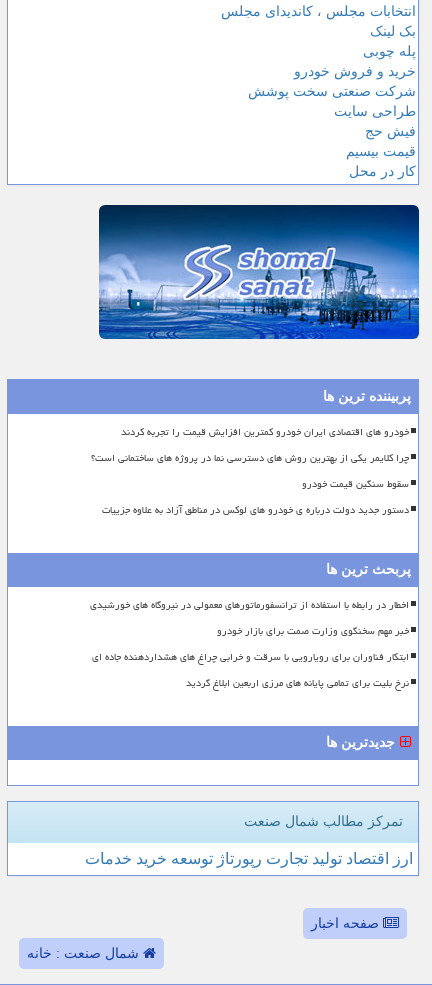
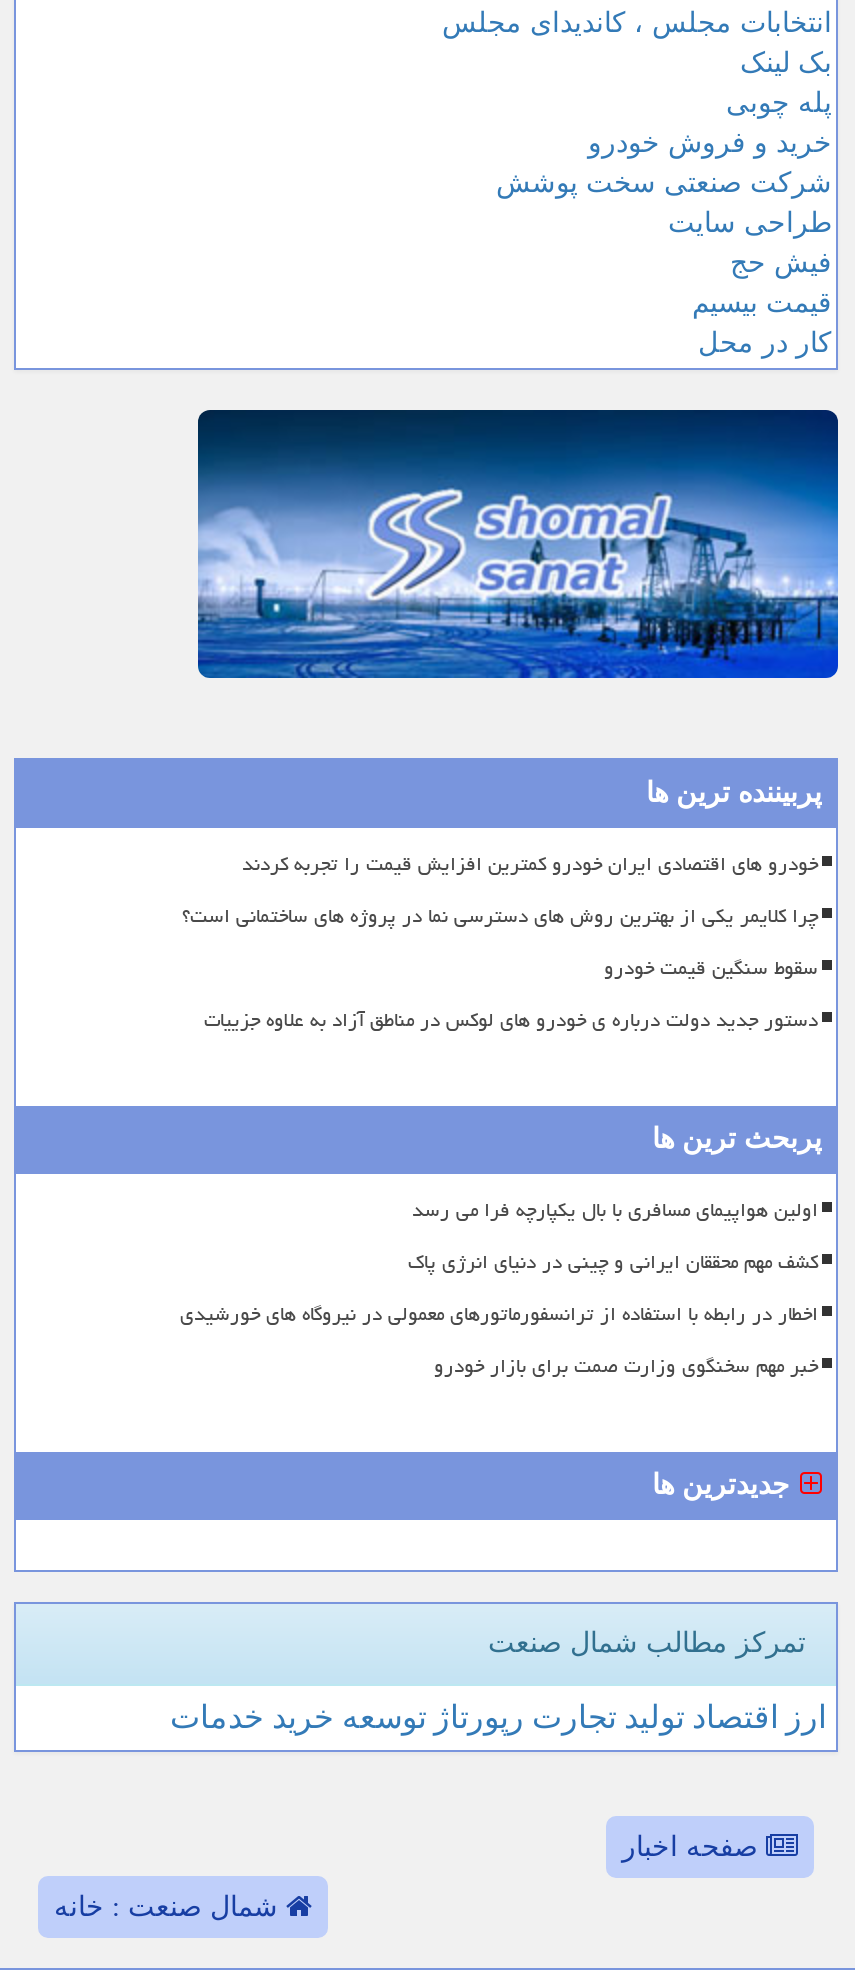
none -> [408,1189,818,1281] اولین هواپیمای مسافری با بال یکپارچه فرا می رسد | کشف مهم محققان ایرانی و چینی در دنیای انرژی پاک
moved [90,595,409,641] -> [180,1293,818,1385]: اخطار در رابطه با استفاده از ترانسفورماتورهای معمولی در نیروگاه های خورشیدی | خبر مهم سخنگوی وزارت صمت برای بازار خودرو
[92,647,409,693] ابتکار فناوران برای رویارویی با سرقت و خرابی چراغ های هشداردهنده جاده ای | نرخ بلیت برای تمامی پایانه های مرزی اربعین ابلاغ گردید -> none

